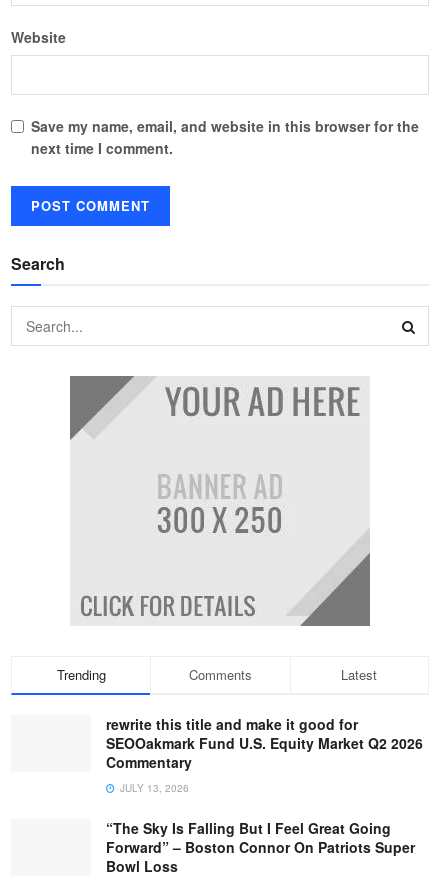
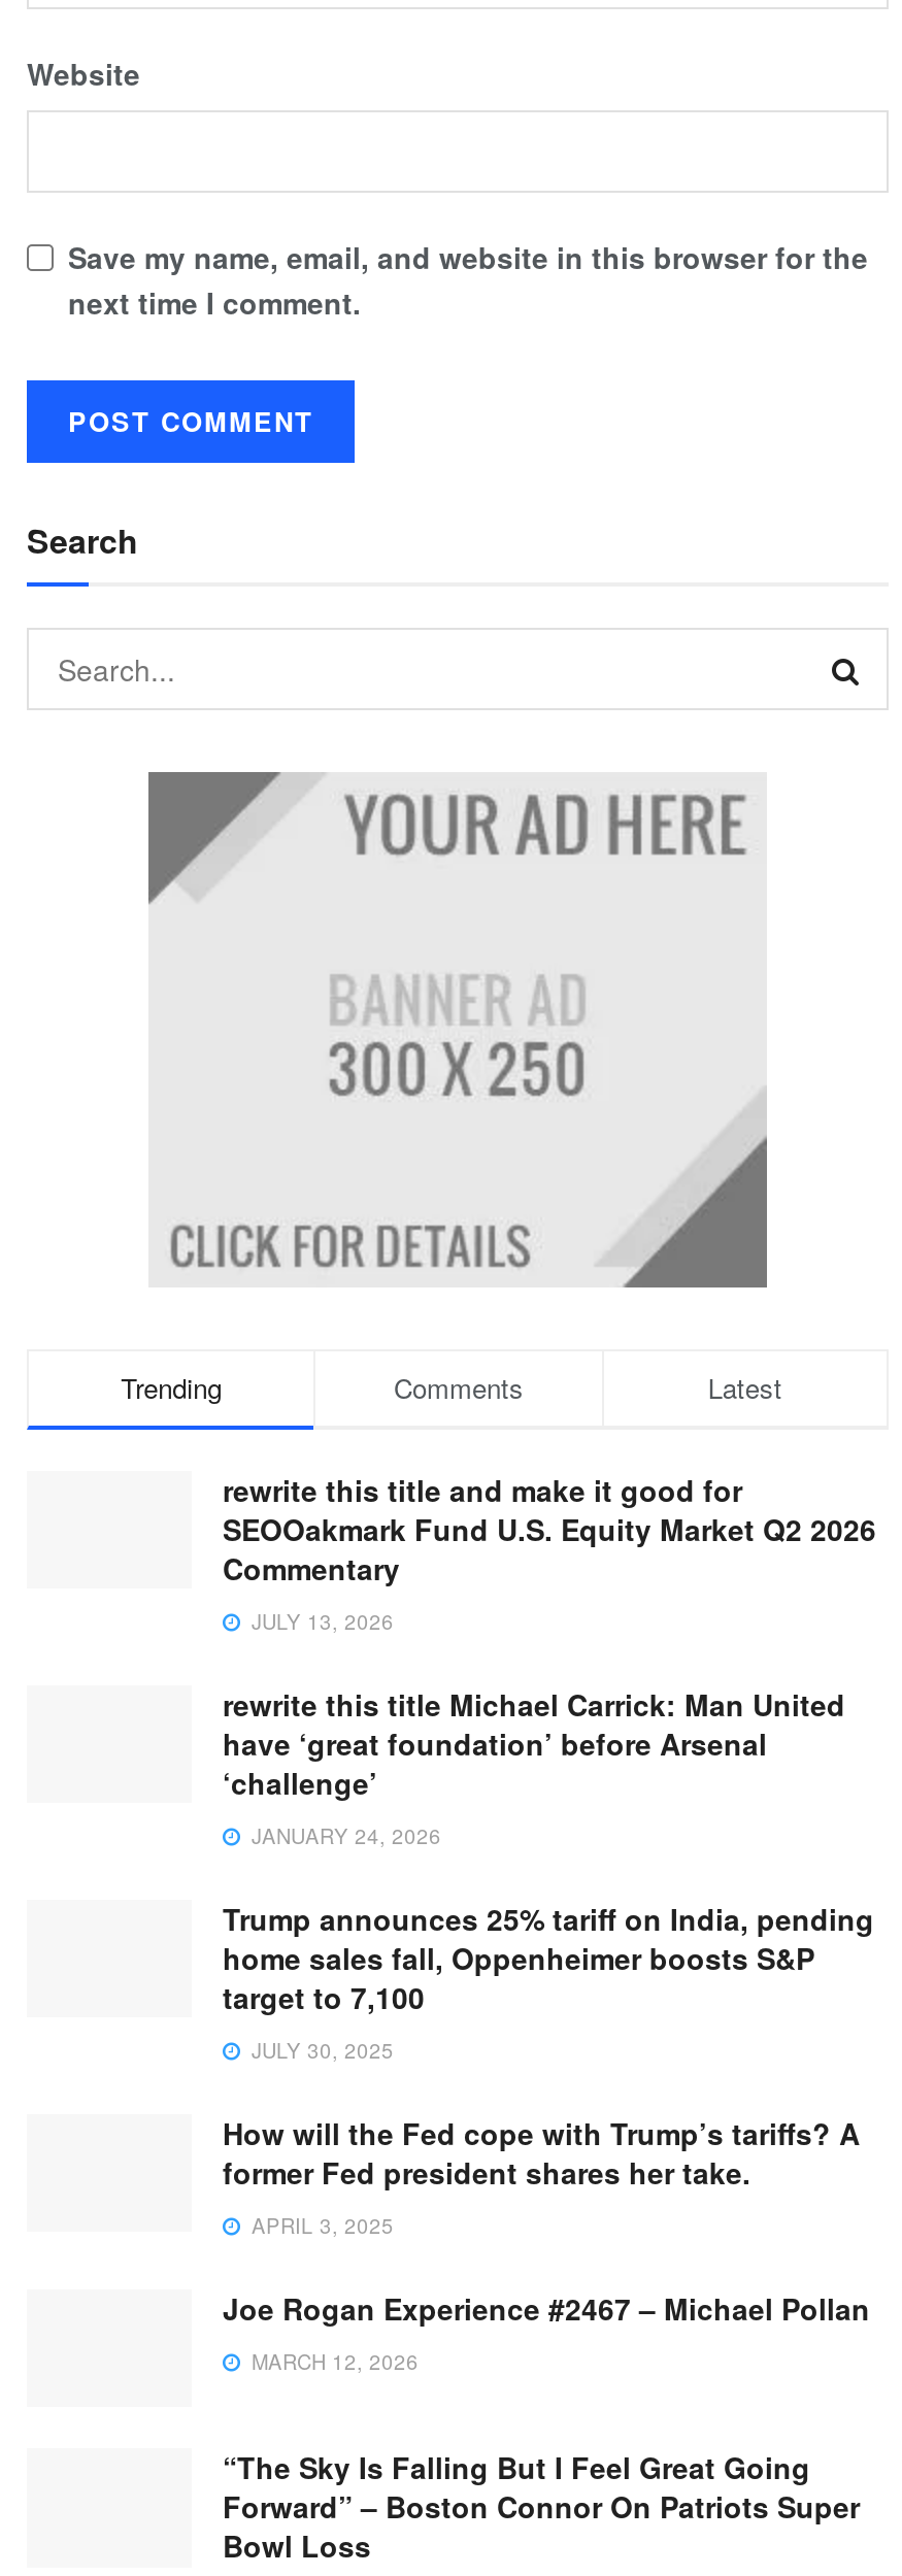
none -> [223,1684,874,2376] rewrite this title Michael Carrick: Man United | have ‘great foundation’ before Arsenal | ‘challenge’ | JANUARY 24, 2026 | Trump announces 25% tariff on India, pending | home sales fall, Oppenheimer boosts S&P | target to 7,100 | JULY 30, 2025 | How will the Fed cope with Trump’s tariffs? A | former Fed president shares her take. | APRIL 3, 2025 | Joe Rogan Experience #2467 – Michael Pollan | MARCH 12, 2026

